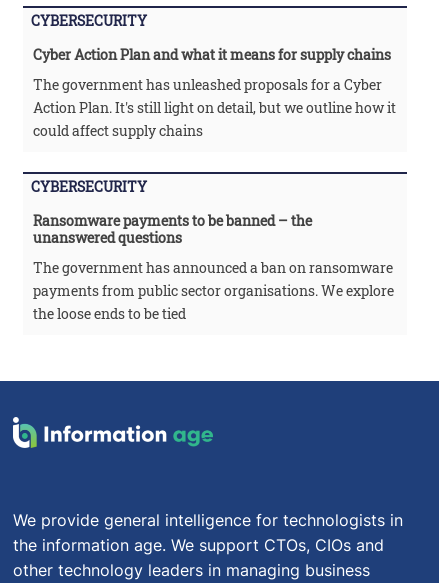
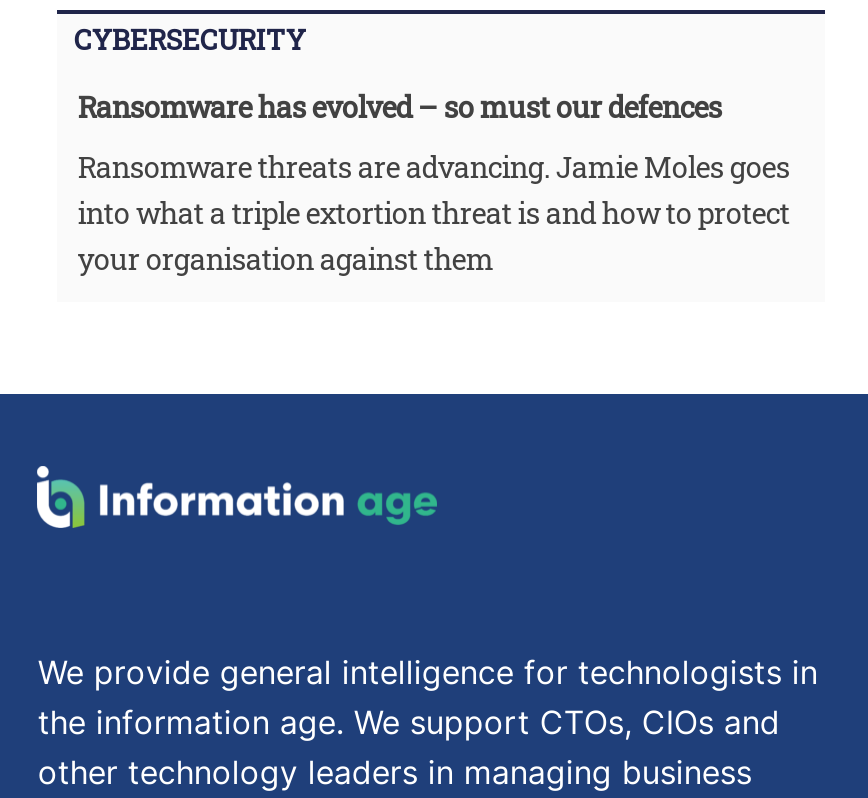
[31,45,396,323] Cyber Action Plan and what it means for supply chains | The government has unleashed proposals for a Cyber | Action Plan. It's still light on detail, but we outline how it | could affect supply chains | CYBERSECURITY | Ransomware payments to be banned – the | unanswered questions | The government has announced a ban on ransomware | payments from public sector organisations. We explore | the loose ends to be tied -> [78,88,790,278] Ransomware has evolved – so must our defences | Ransomware threats are advancing. Jamie Moles goes | into what a triple extortion threat is and how to protect | your organisation against them

